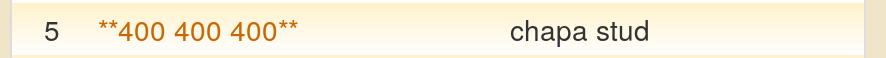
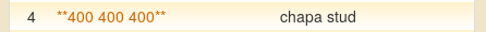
[44,9,298,49] 5 **400 400 400** -> [27,5,166,27] 4 **400 400 400**

